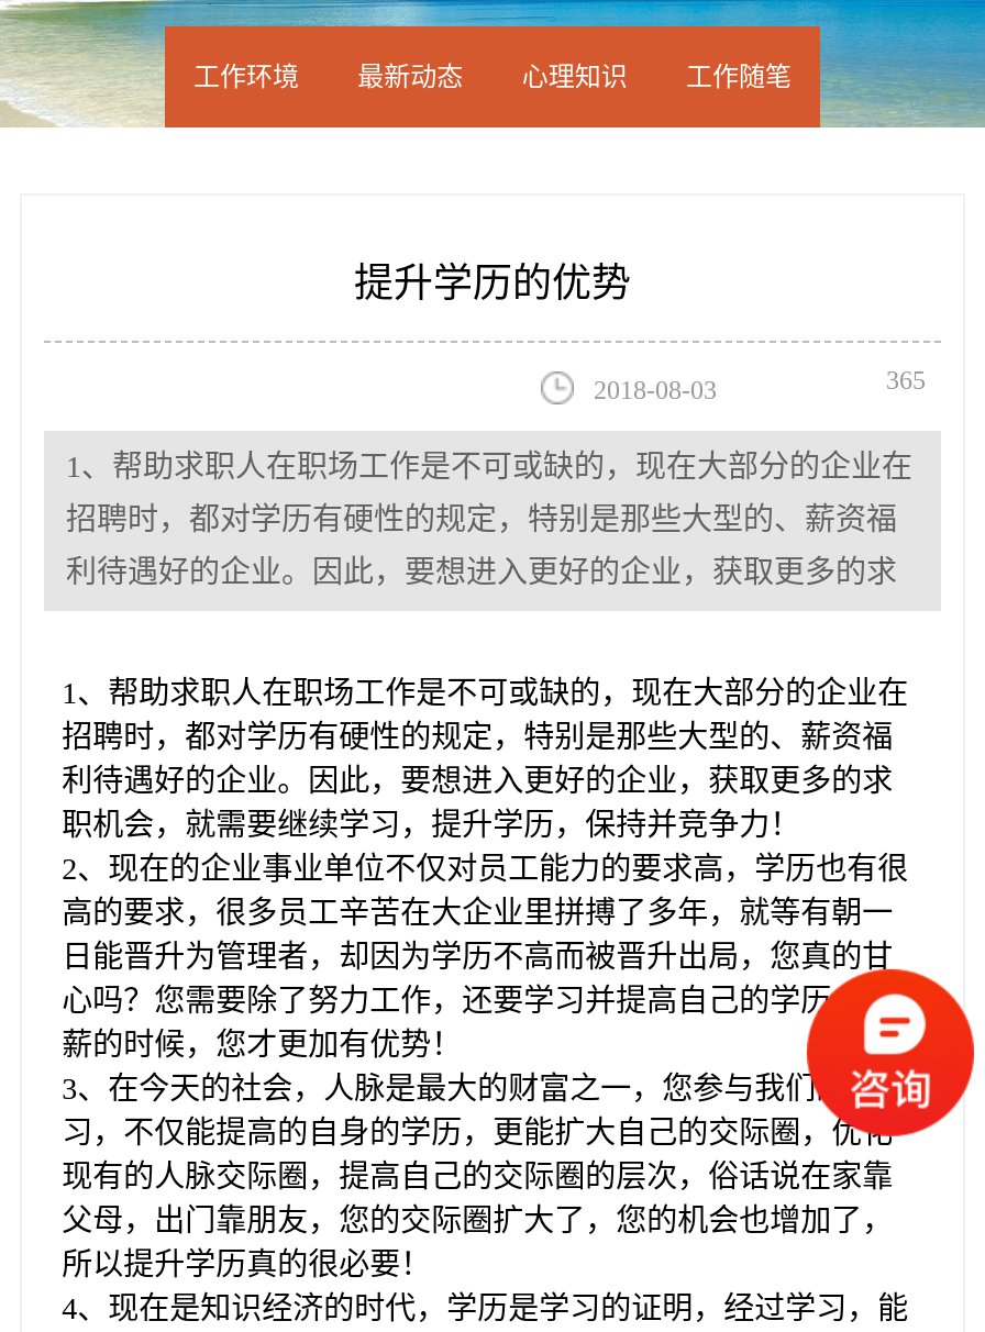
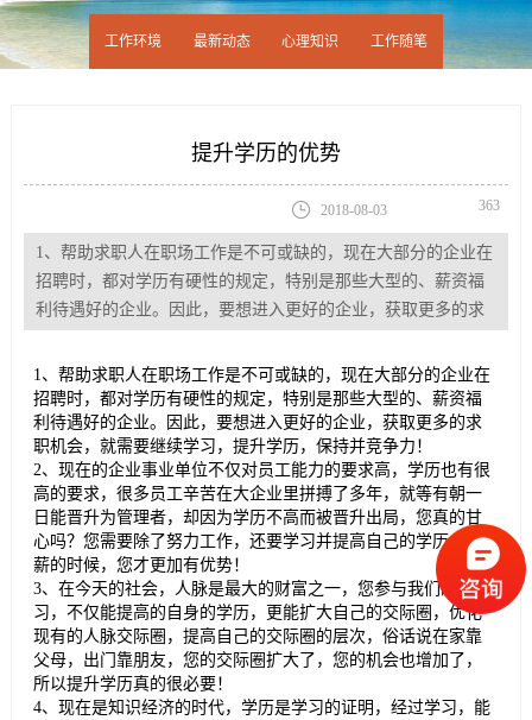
[886,365,926,396] 365 -> [479,197,500,214] 363

